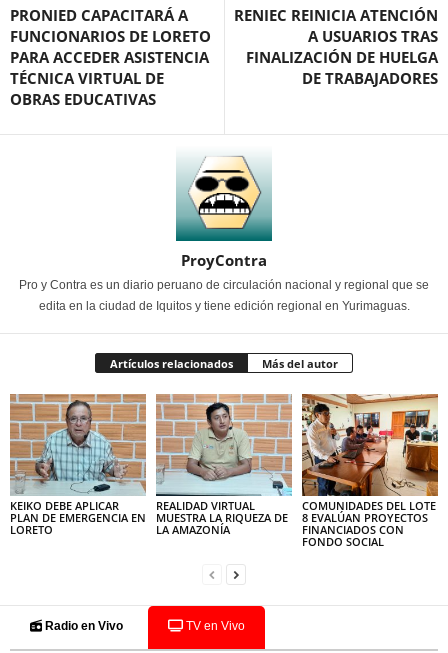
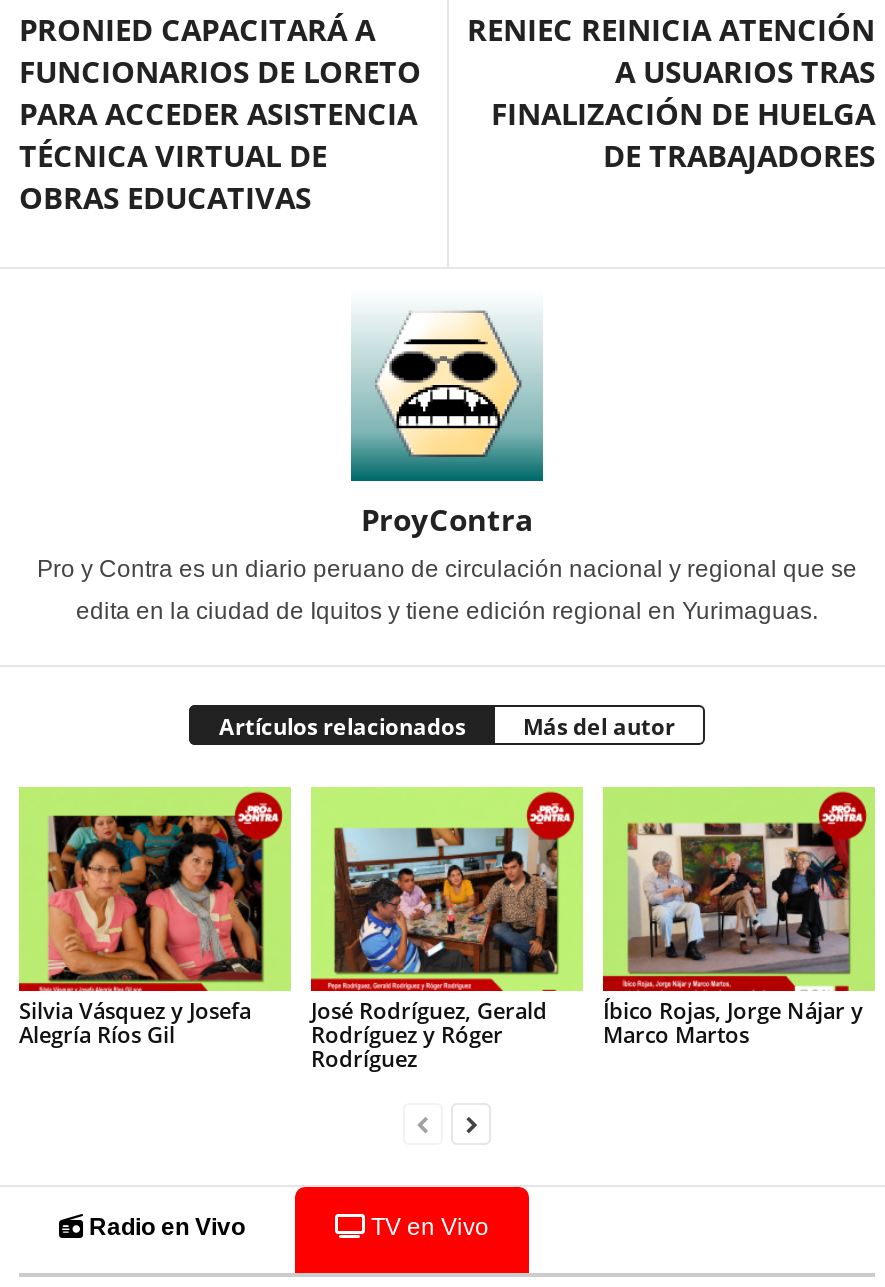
[9,393,147,537] [image] | KEIKO DEBE APLICAR | PLAN DE EMERGENCIA EN | LORETO -> [17,785,291,1048] [image] | Silvia Vásquez y Josefa | Alegría Ríos Gil
[155,394,292,537] [image] | REALIDAD VIRTUAL | MUESTRA LA RIQUEZA DE | LA AMAZONÍA -> [309,787,583,1072] [image] | José Rodríguez, Gerald | Rodríguez y Róger | Rodríguez
[301,393,439,549] [image] | COMUNIDADES DEL LOTE | 8 EVALÚAN PROYECTOS | FINANCIADOS CON | FONDO SOCIAL -> [601,785,875,1048] [image] | Íbico Rojas, Jorge Nájar y | Marco Martos

